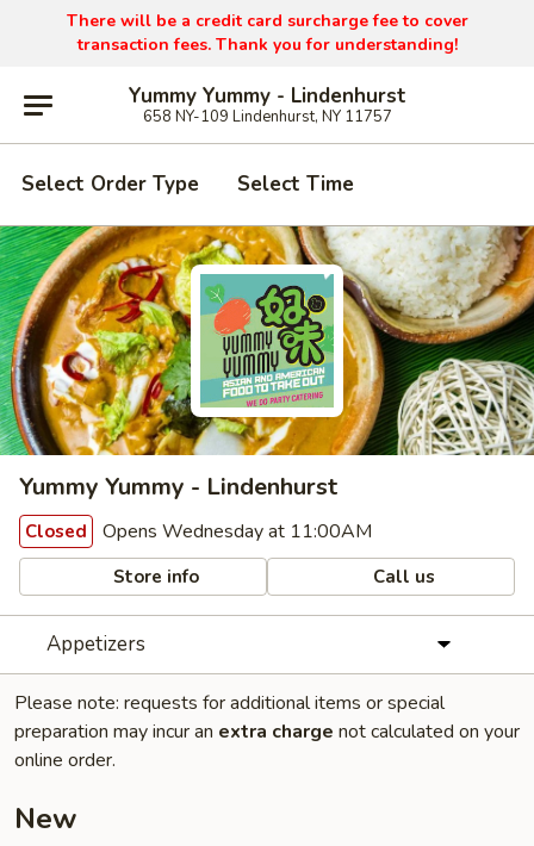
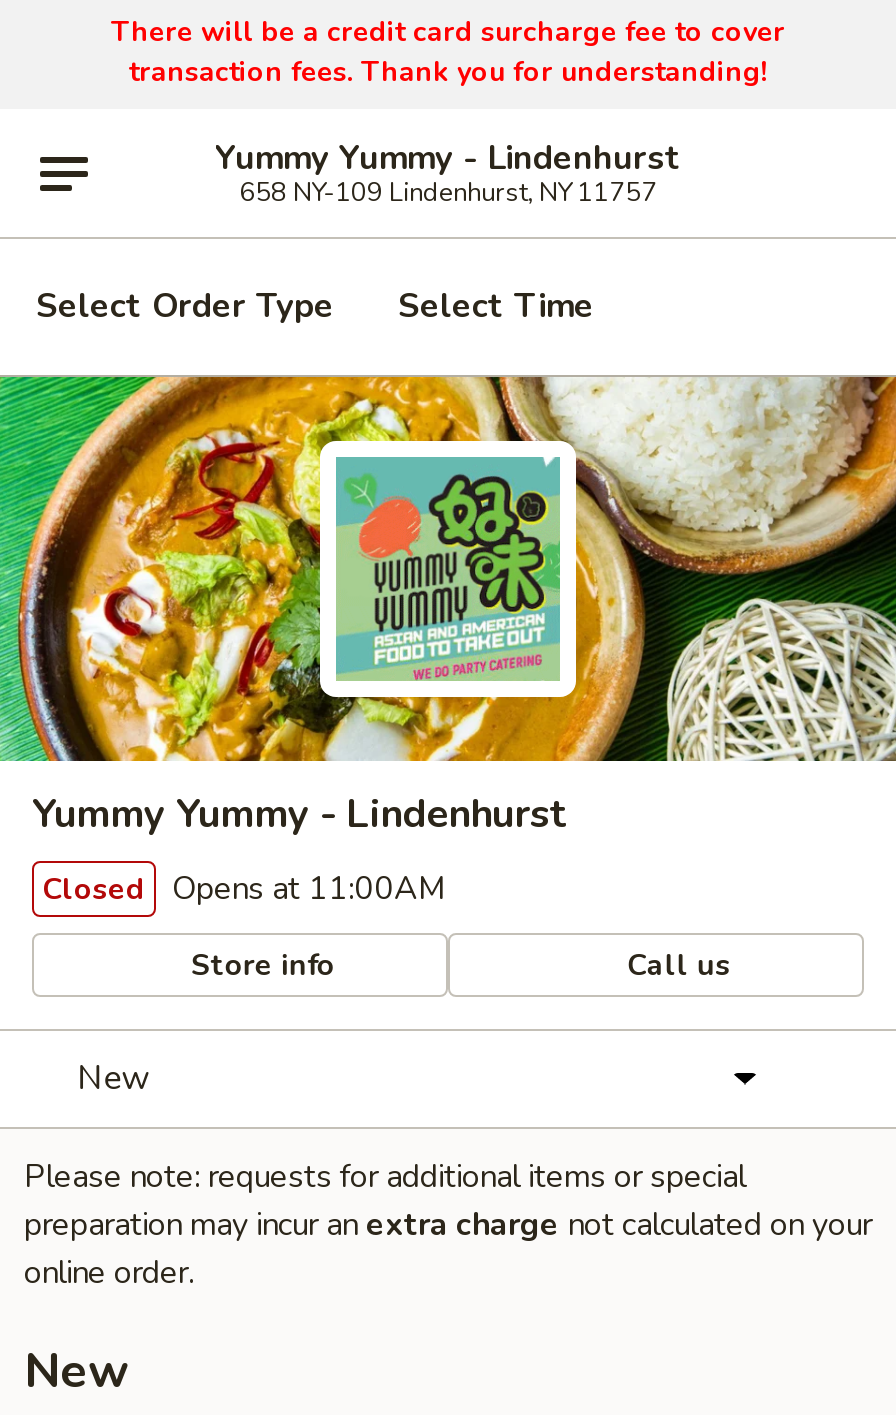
[25,518,372,545] Closed Opens Wednesday at 11:00AM -> [42,867,446,911] Closed Opens at 11:00AM
[46,630,145,658] Appetizers -> [77,1055,149,1101] New

